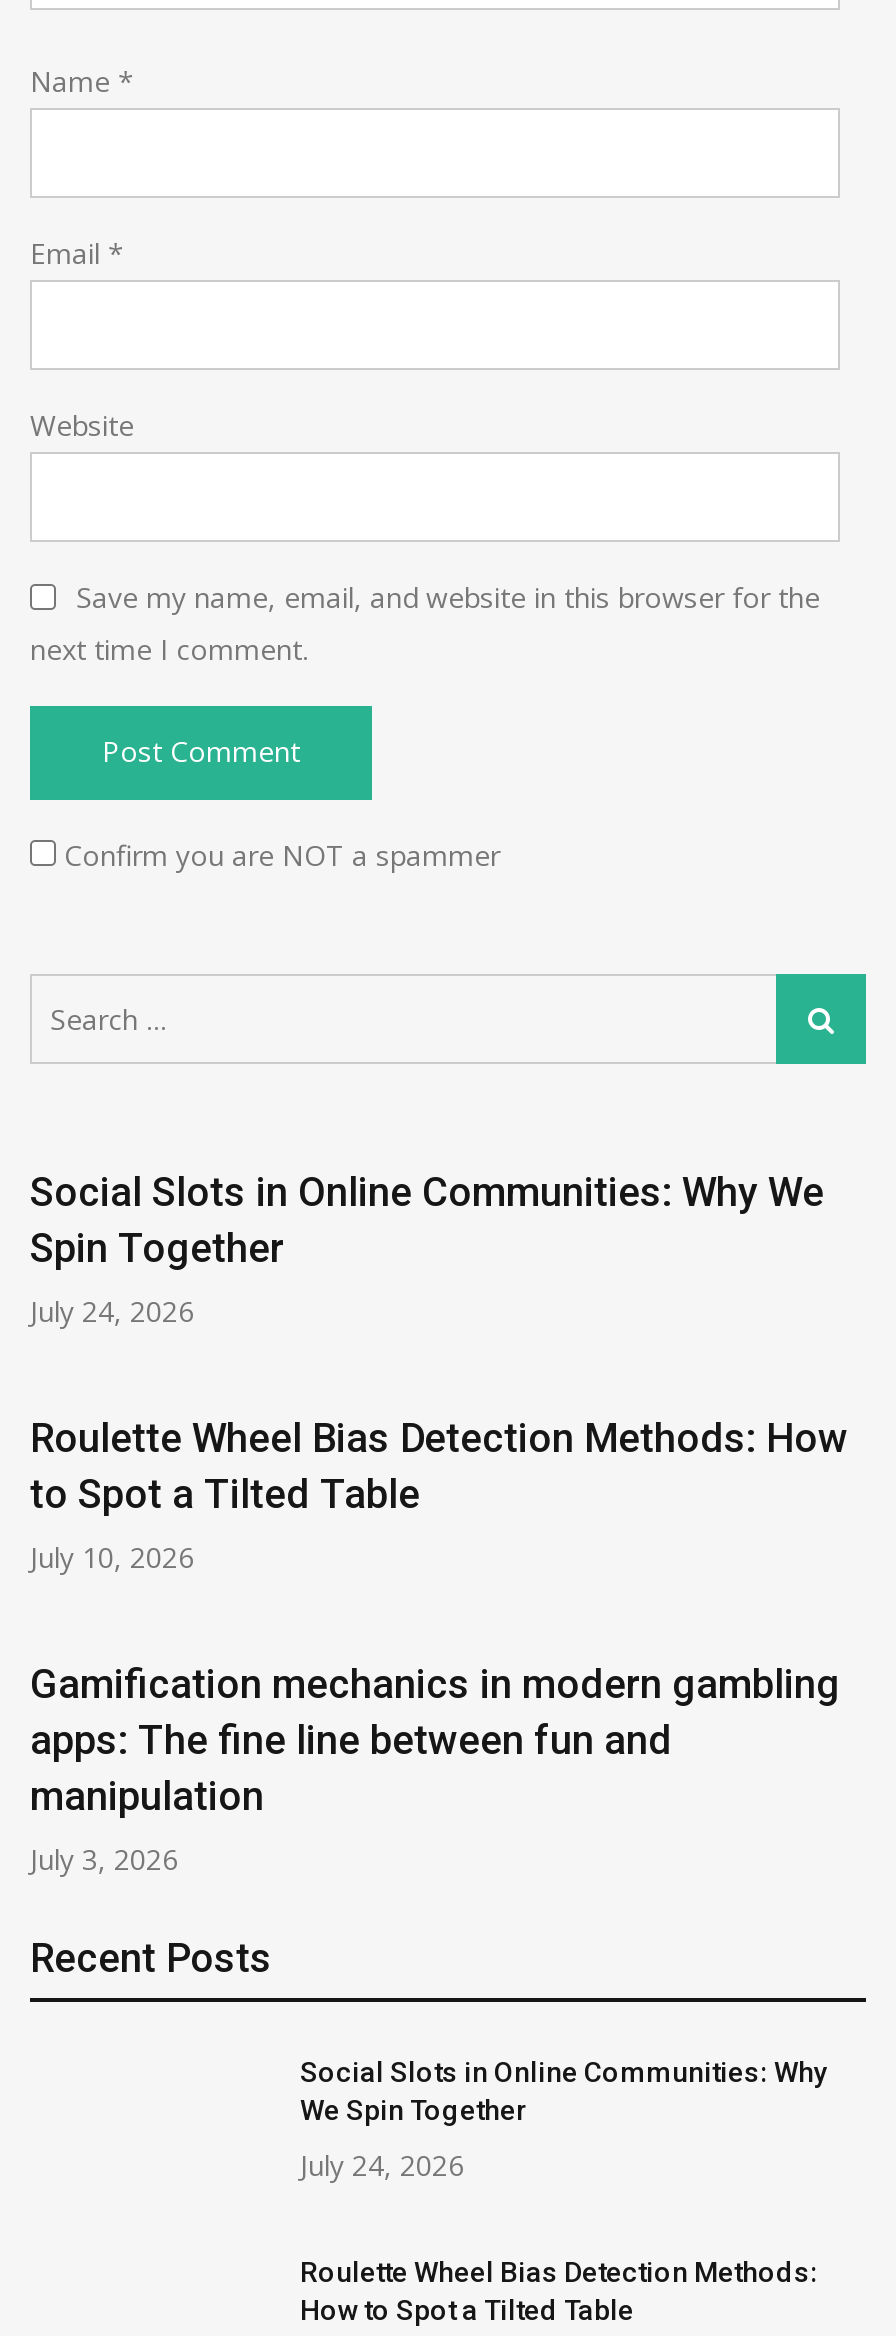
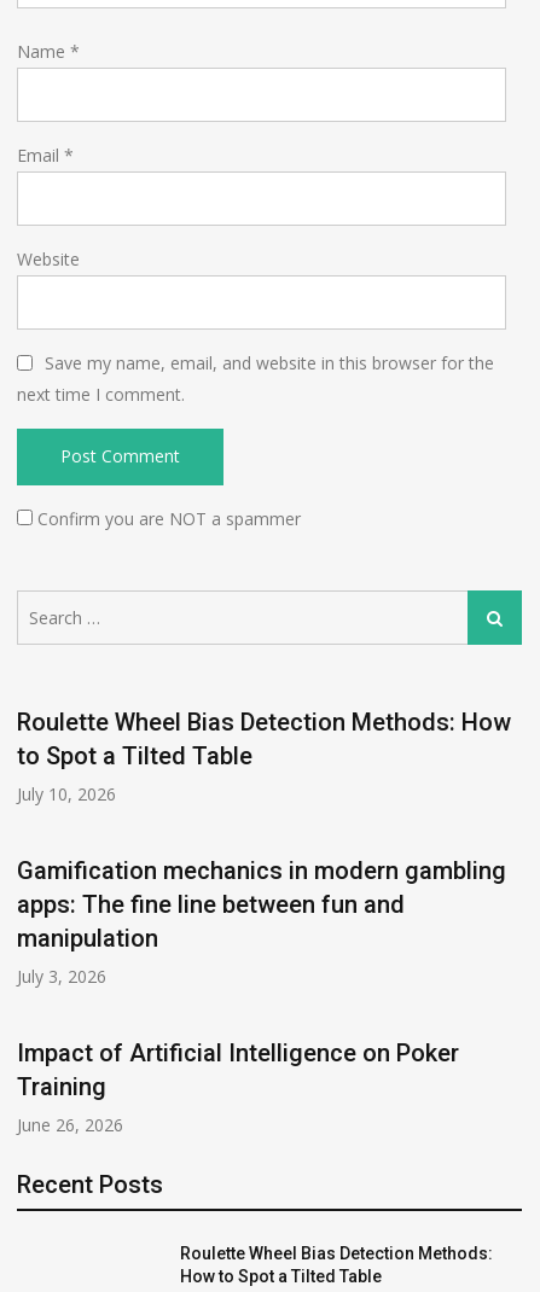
[30,1167,824,1329] Social Slots in Online Communities: Why We | Spin Together | July 24, 2026 -> none
moved [30,1413,848,1877] -> [17,707,511,987]: Roulette Wheel Bias Detection Methods: How | to Spot a Tilted Table | July 10, 2026 | Gamification mechanics in modern gambling | apps: The fine line between fun and | manipulation | July 3, 2026
none -> [17,1038,459,1136] Impact of Artificial Intelligence on Poker | Training | June 26, 2026
[300,2055,828,2183] Social Slots in Online Communities: Why | We Spin Together | July 24, 2026 -> none

